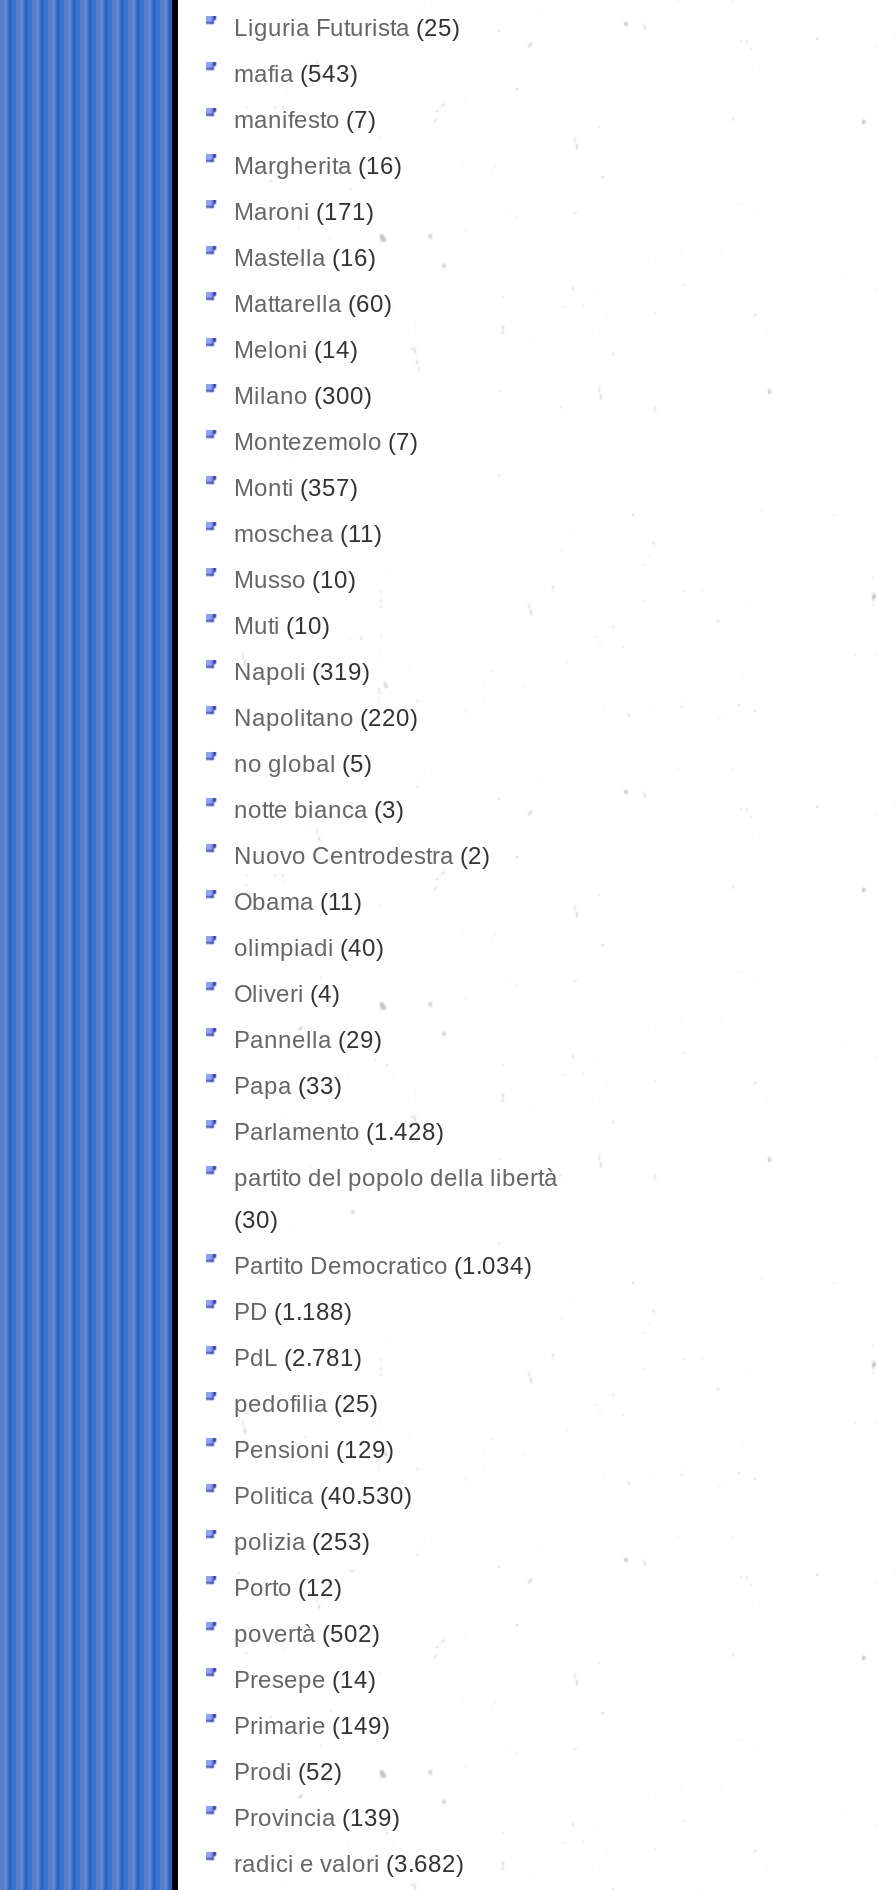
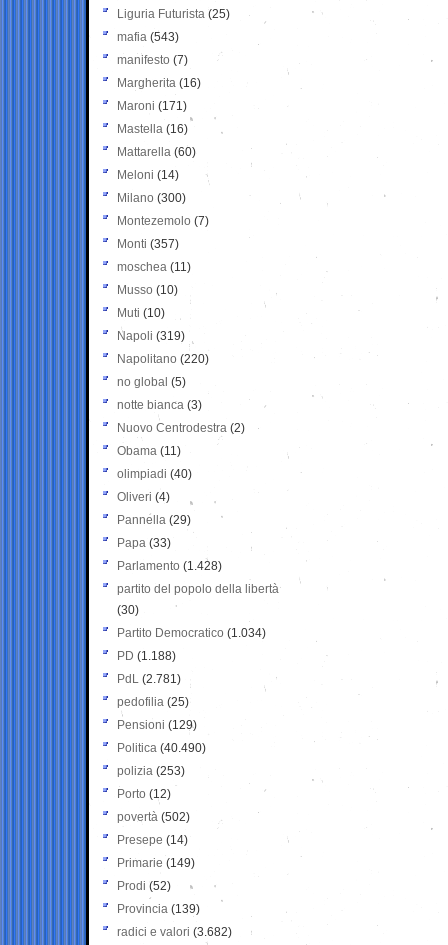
[234,1482,412,1510] Politica (40.530) -> [117,741,206,755] Politica (40.490)

